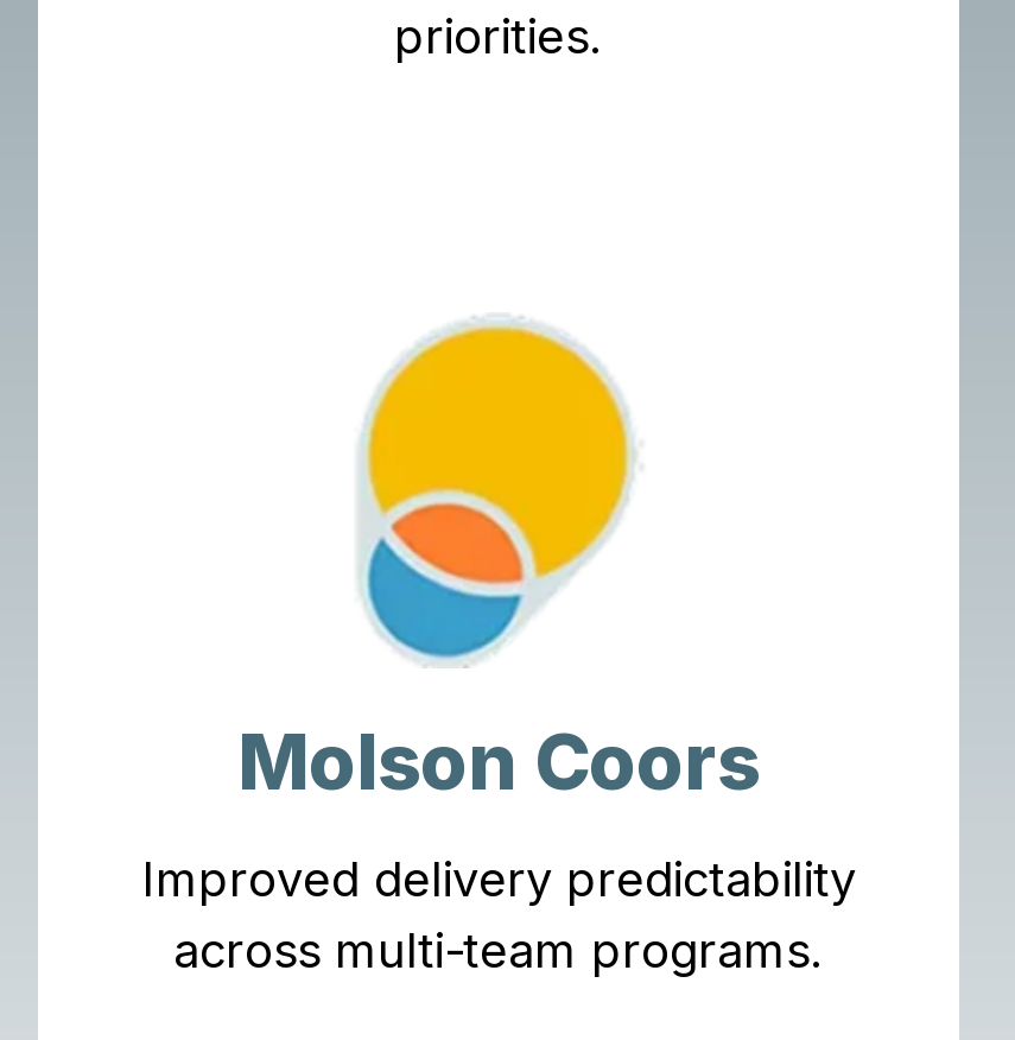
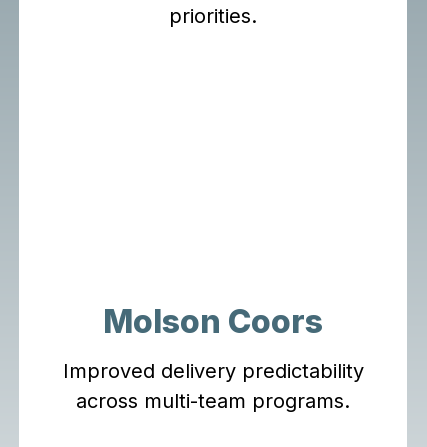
[359,318,636,665] [image] -> none

